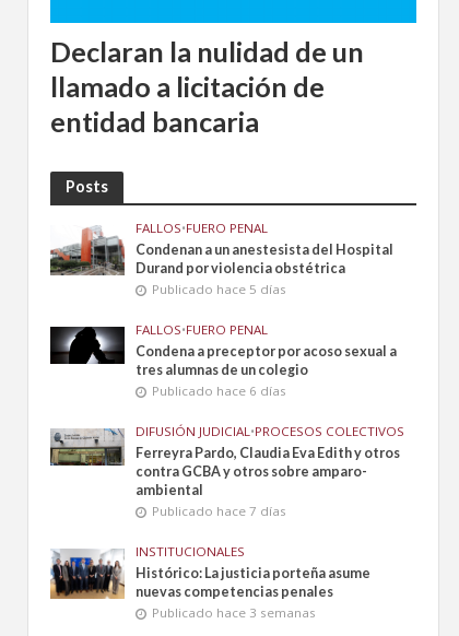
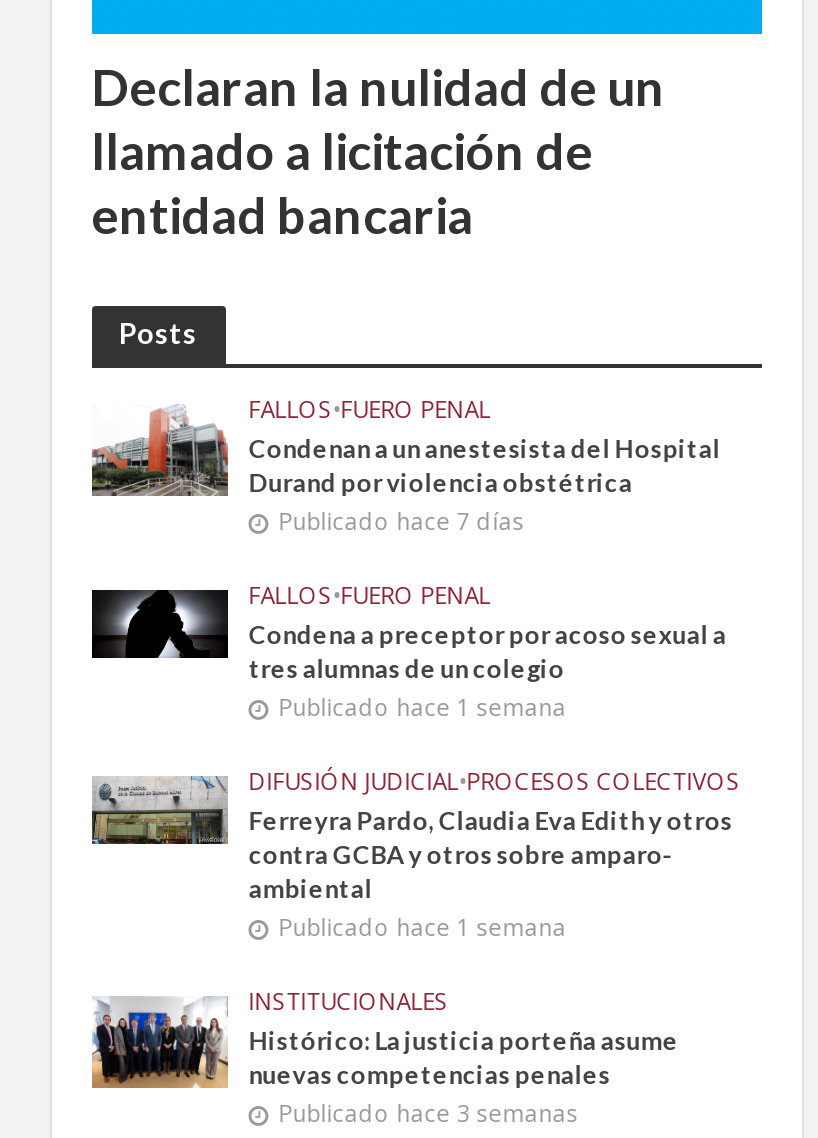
[152,281,287,297] Publicado hace 5 días -> none
[152,382,287,399] Publicado hace 6 días -> [278,692,566,722] Publicado hace 1 semana
moved [152,503,287,519] -> [278,506,524,536]: Publicado hace 7 días
none -> [278,912,566,942] Publicado hace 1 semana

